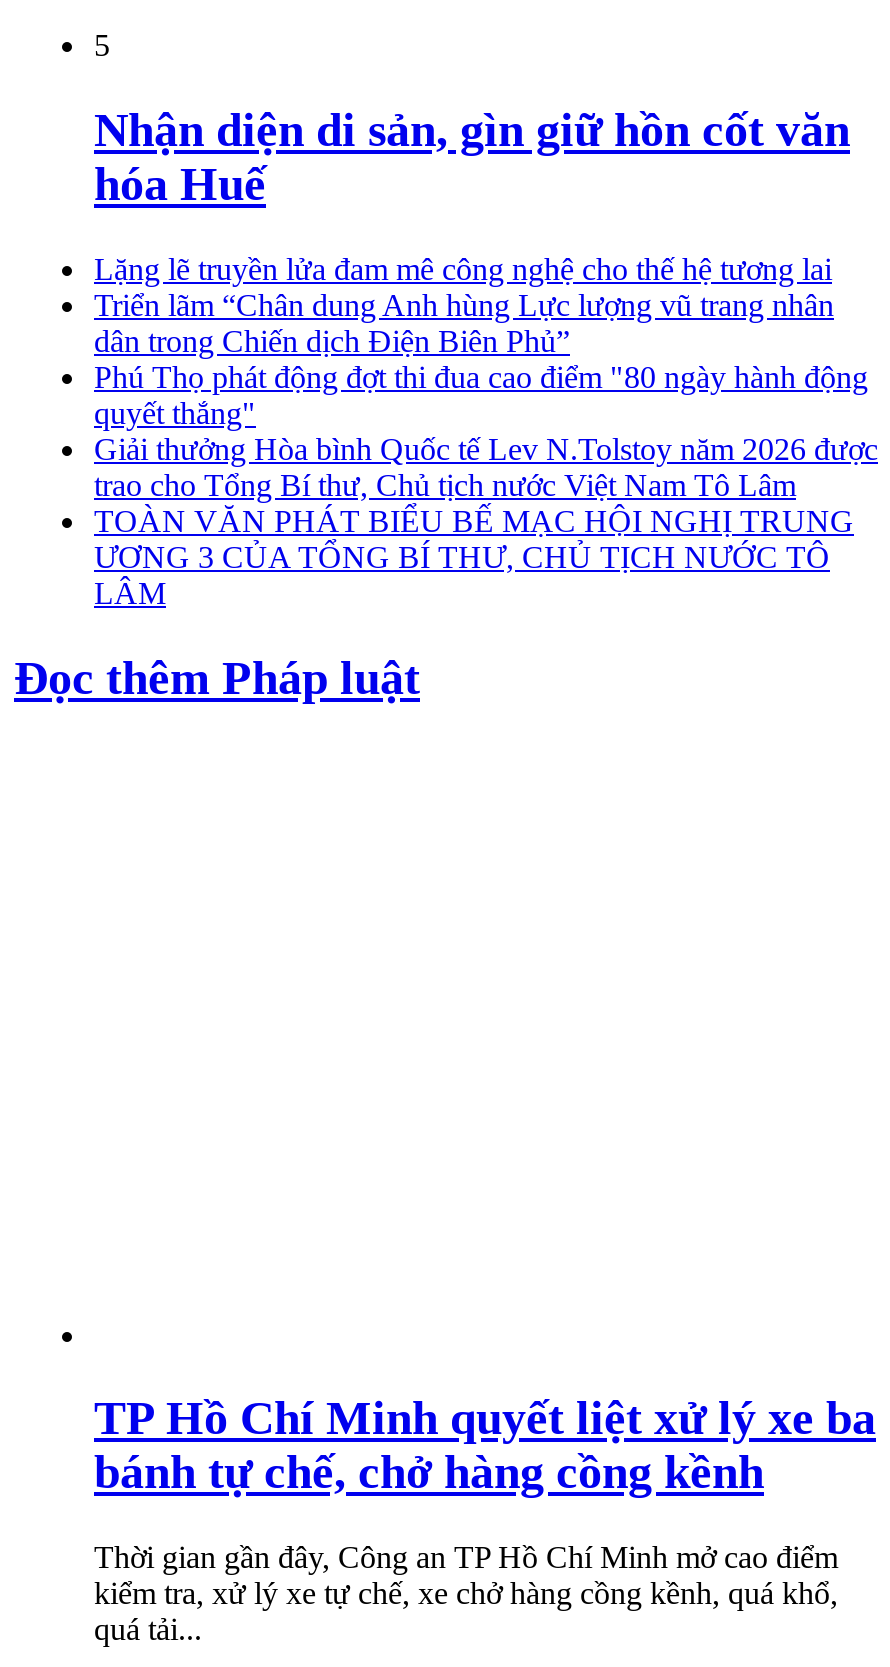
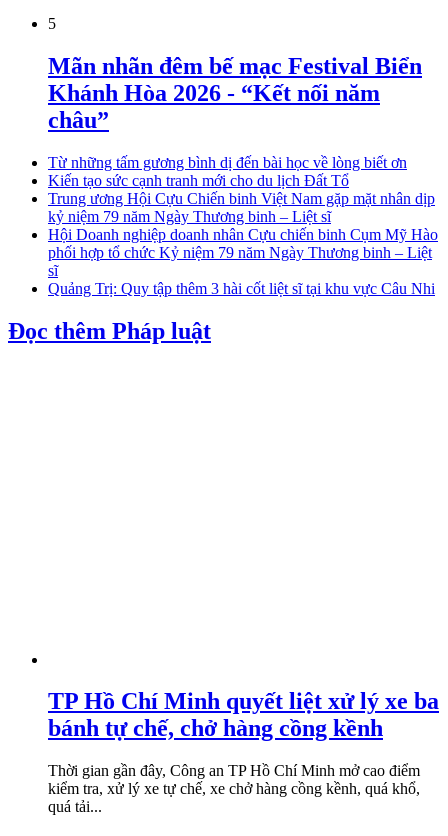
[94,104,850,210] Nhận diện di sản, gìn giữ hồn cốt văn | hóa Huế -> [48,53,422,133] Mãn nhãn đêm bế mạc Festival Biển | Khánh Hòa 2026 - “Kết nối năm | châu”
[94,252,878,610] Lặng lẽ truyền lửa đam mê công nghệ cho thế hệ tương lai | Triển lãm “Chân dung Anh hùng Lực lượng vũ trang nhân | dân trong Chiến dịch Điện Biên Phủ” | Phú Thọ phát động đợt thi đua cao điểm "80 ngày hành động | quyết thắng" | Giải thưởng Hòa bình Quốc tế Lev N.Tolstoy năm 2026 được | trao cho Tổng Bí thư, Chủ tịch nước Việt Nam Tô Lâm | TOÀN VĂN PHÁT BIỂU BẾ MẠC HỘI NGHỊ TRUNG | ƯƠNG 3 CỦA TỔNG BÍ THƯ, CHỦ TỊCH NƯỚC TÔ | LÂM -> [48,154,438,297] Từ những tấm gương bình dị đến bài học về lòng biết ơn | Kiến tạo sức cạnh tranh mới cho du lịch Đất Tổ | Trung ương Hội Cựu Chiến binh Việt Nam gặp mặt nhân dịp | kỷ niệm 79 năm Ngày Thương binh – Liệt sĩ | Hội Doanh nghiệp doanh nhân Cựu chiến binh Cụm Mỹ Hào | phối hợp tổ chức Kỷ niệm 79 năm Ngày Thương binh – Liệt | sĩ | Quảng Trị: Quy tập thêm 3 hài cốt liệt sĩ tại khu vực Câu Nhi

